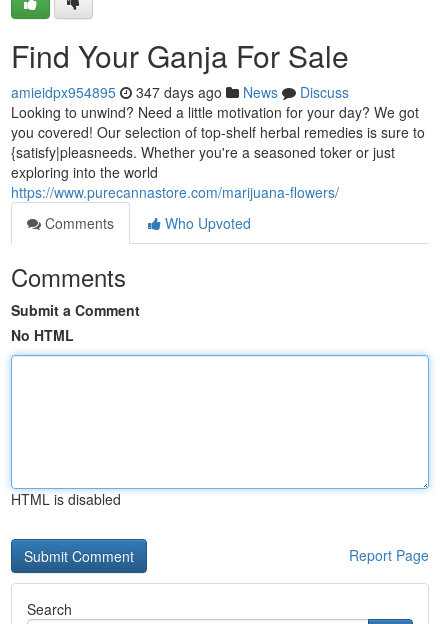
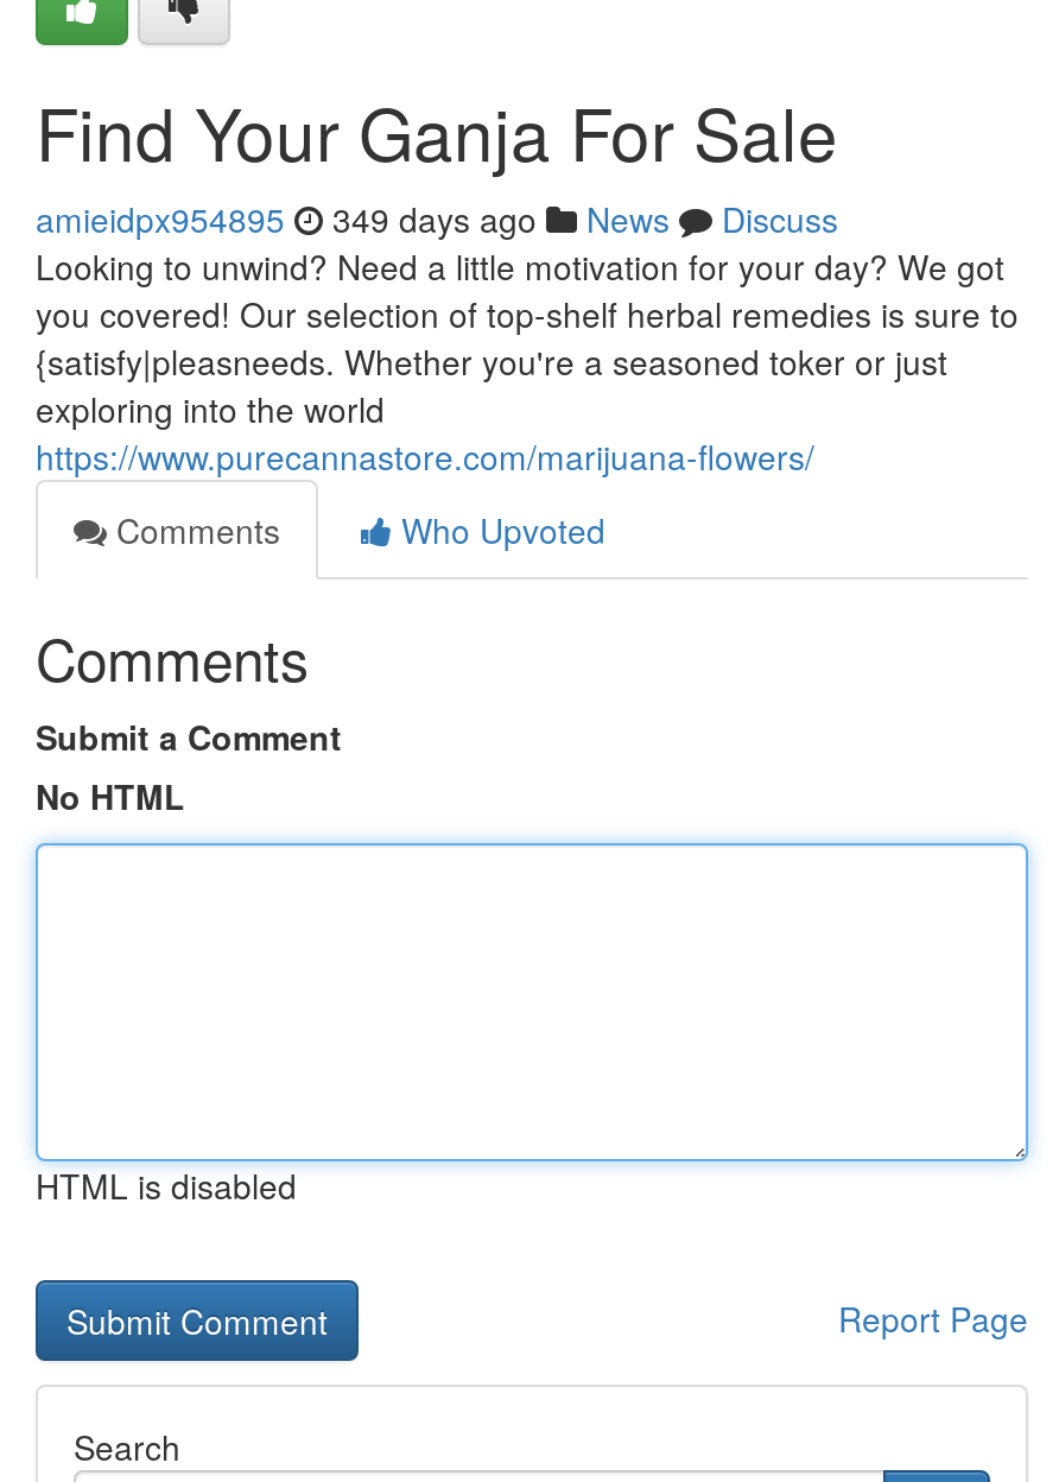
[11,82,349,102] amieidpx954895 347 days ago News Discuss -> [36,195,838,242] amieidpx954895 349 days ago News Discuss

